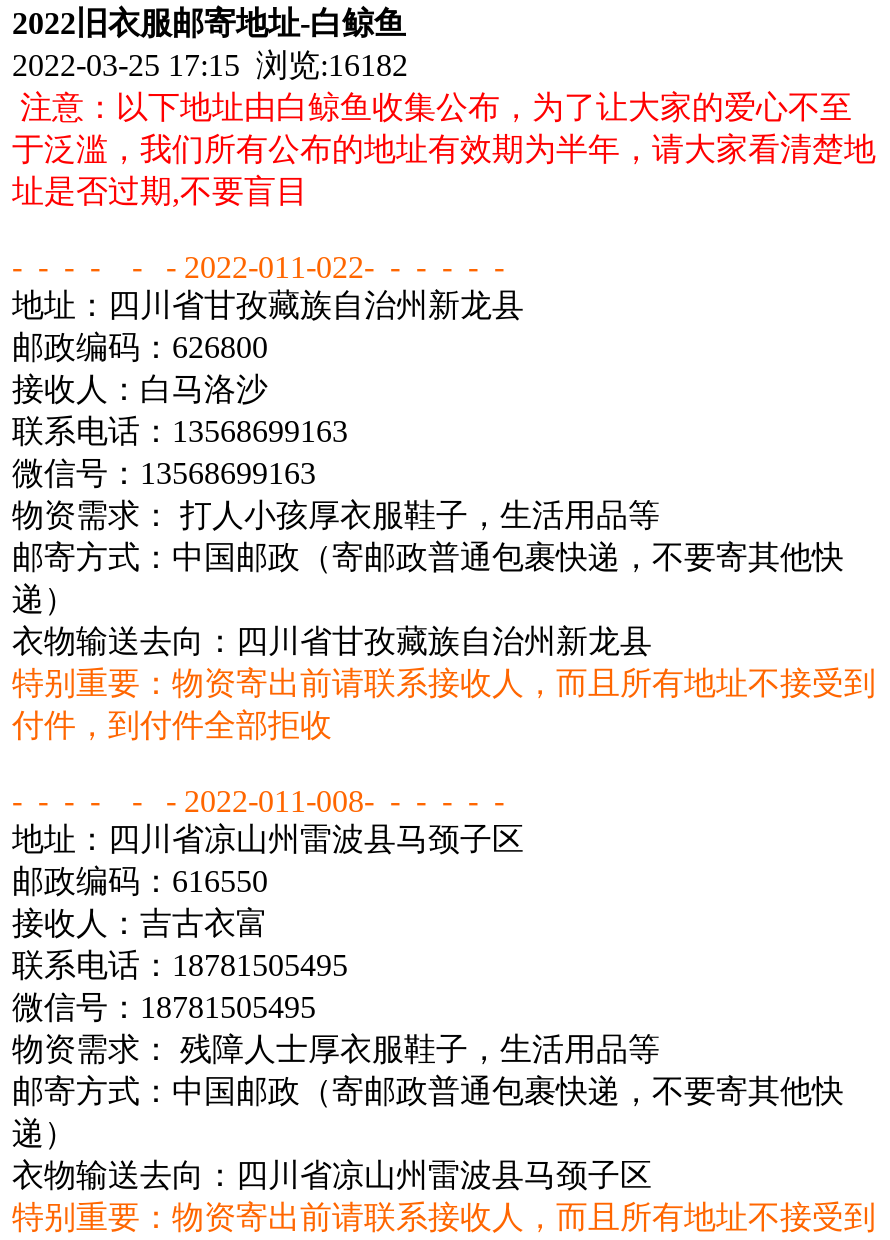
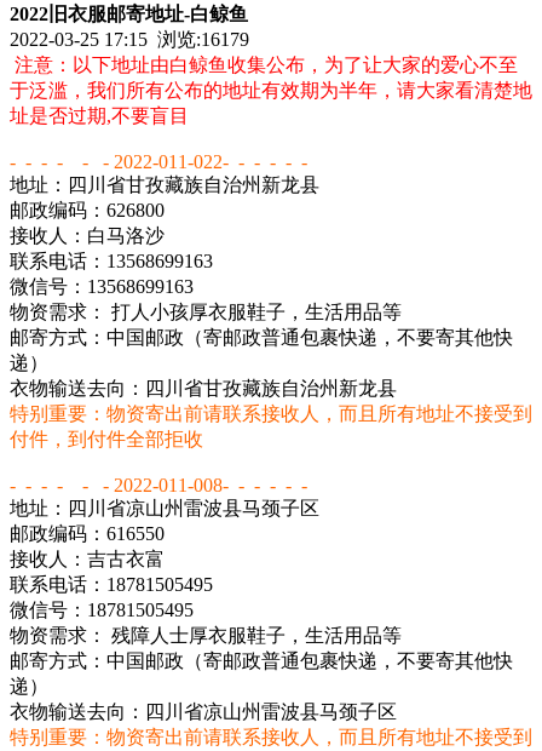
[12,48,408,82] 2022-03-25 17:15 浏览:16182 -> [10,29,249,50] 2022-03-25 17:15 浏览:16179

